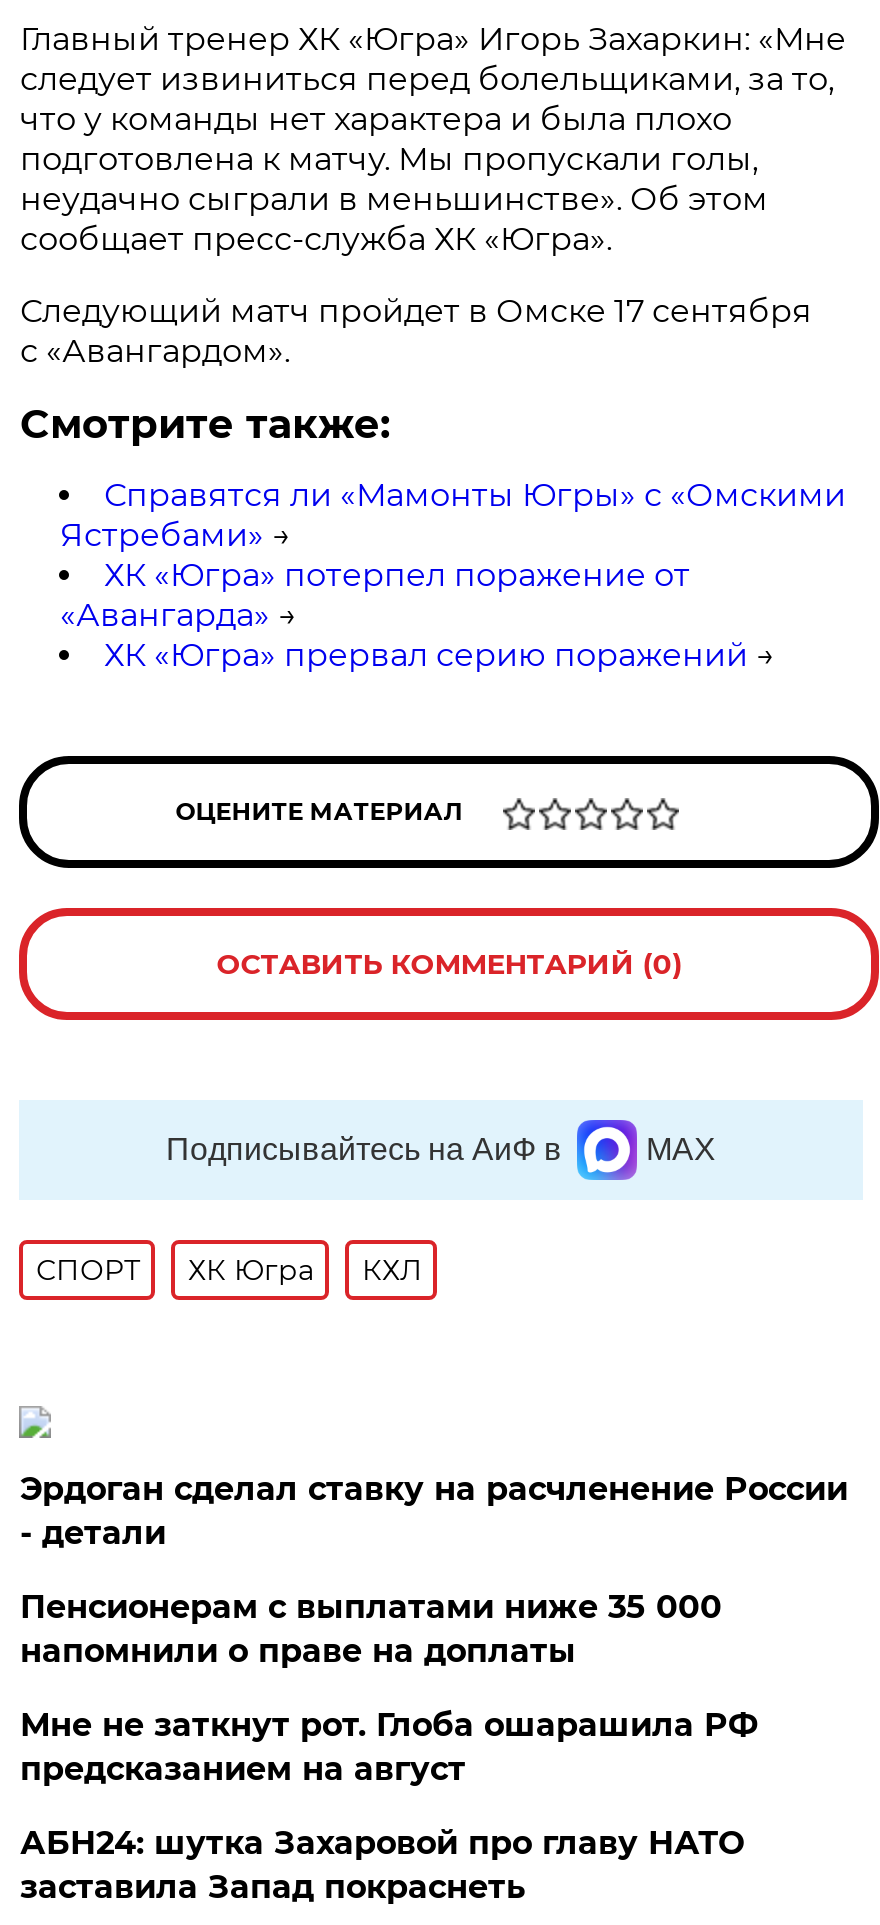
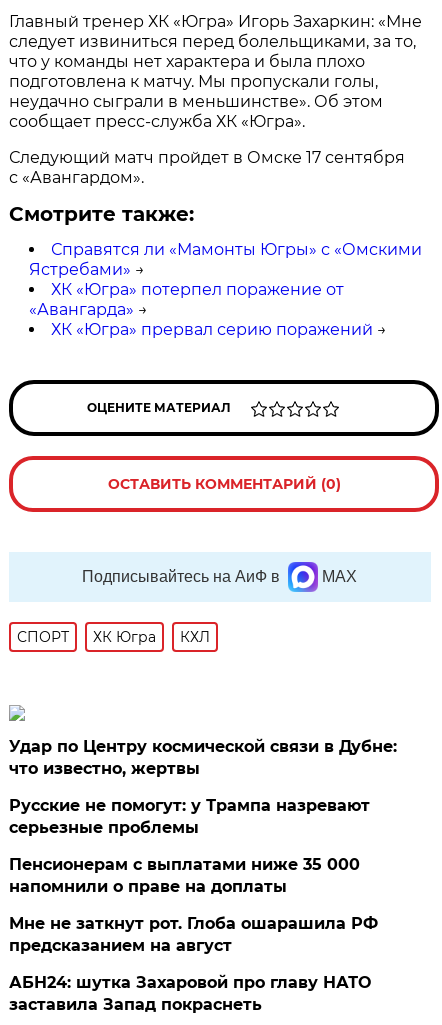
[20,1470,848,1552] Эрдоган сделал ставку на расчленение России | - детали -> [9,737,397,837] Удар по Центру космической связи в Дубне: | что известно, жертвы | Русские не помогут: у Трампа назревают | серьезные проблемы

